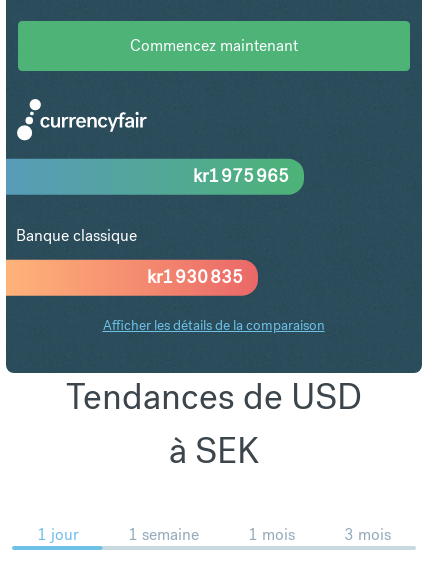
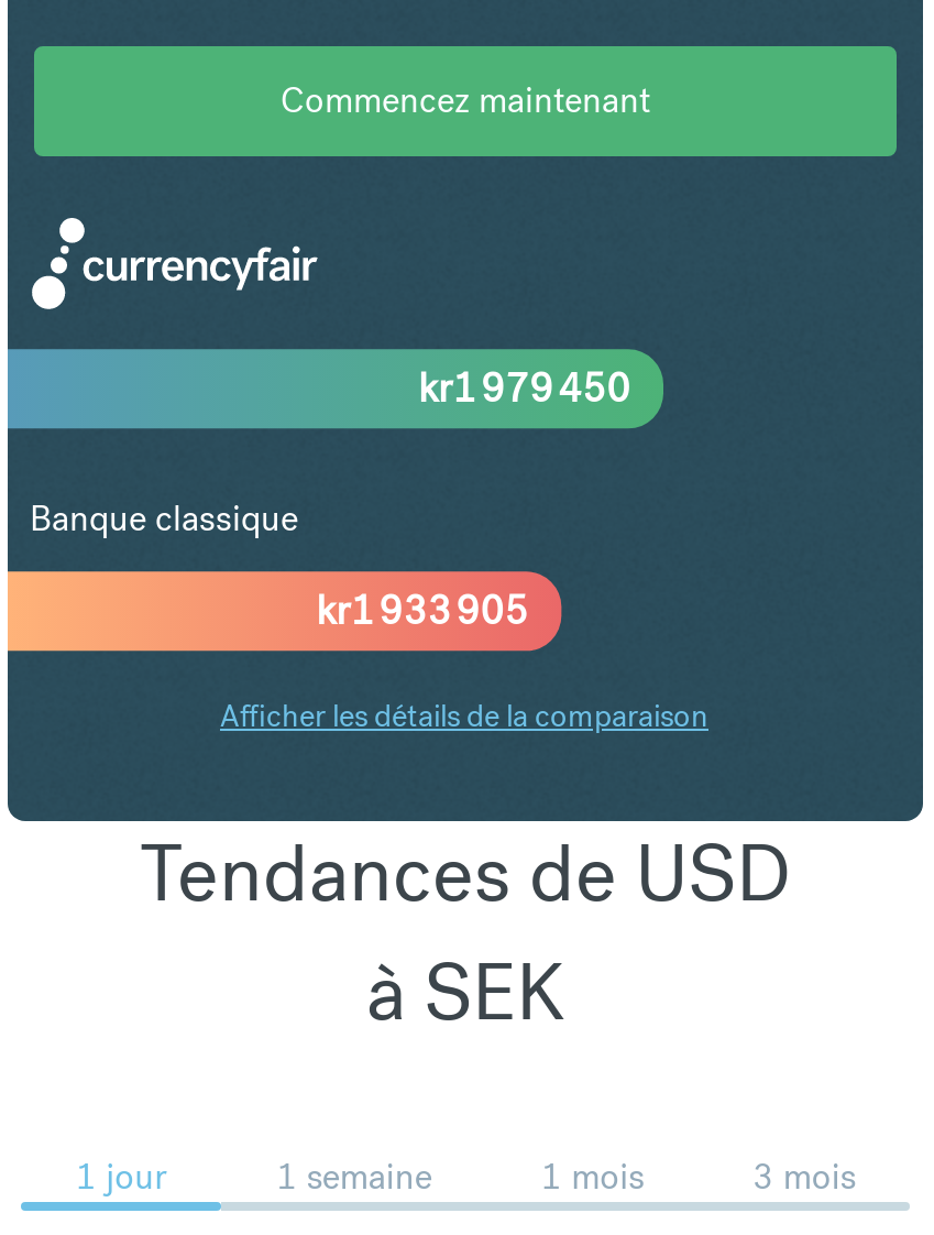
[193,164,289,187] kr1 975 965 -> [418,362,630,413] kr1 979 450
[147,265,243,288] kr | 1 930 835 -> [316,584,528,635] kr1 933 905

